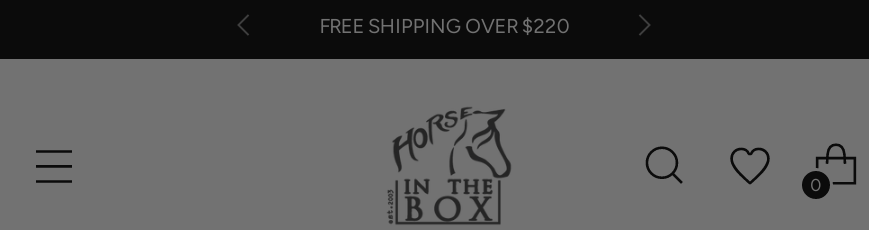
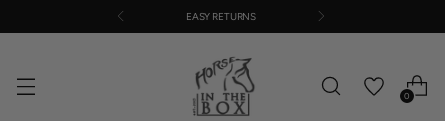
[319,12,569,38] FREE SHIPPING OVER $220 -> [186,9,256,22] EASY RETURNS

